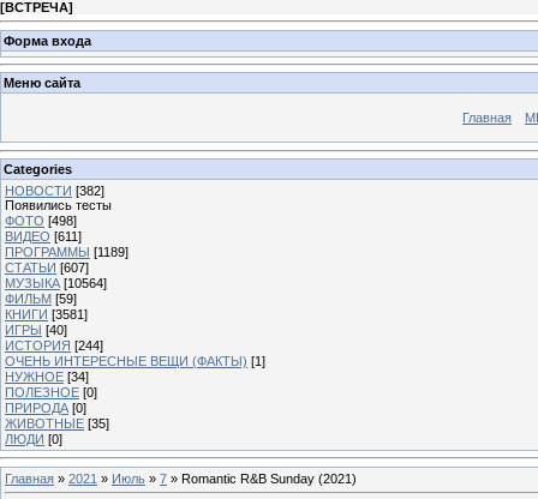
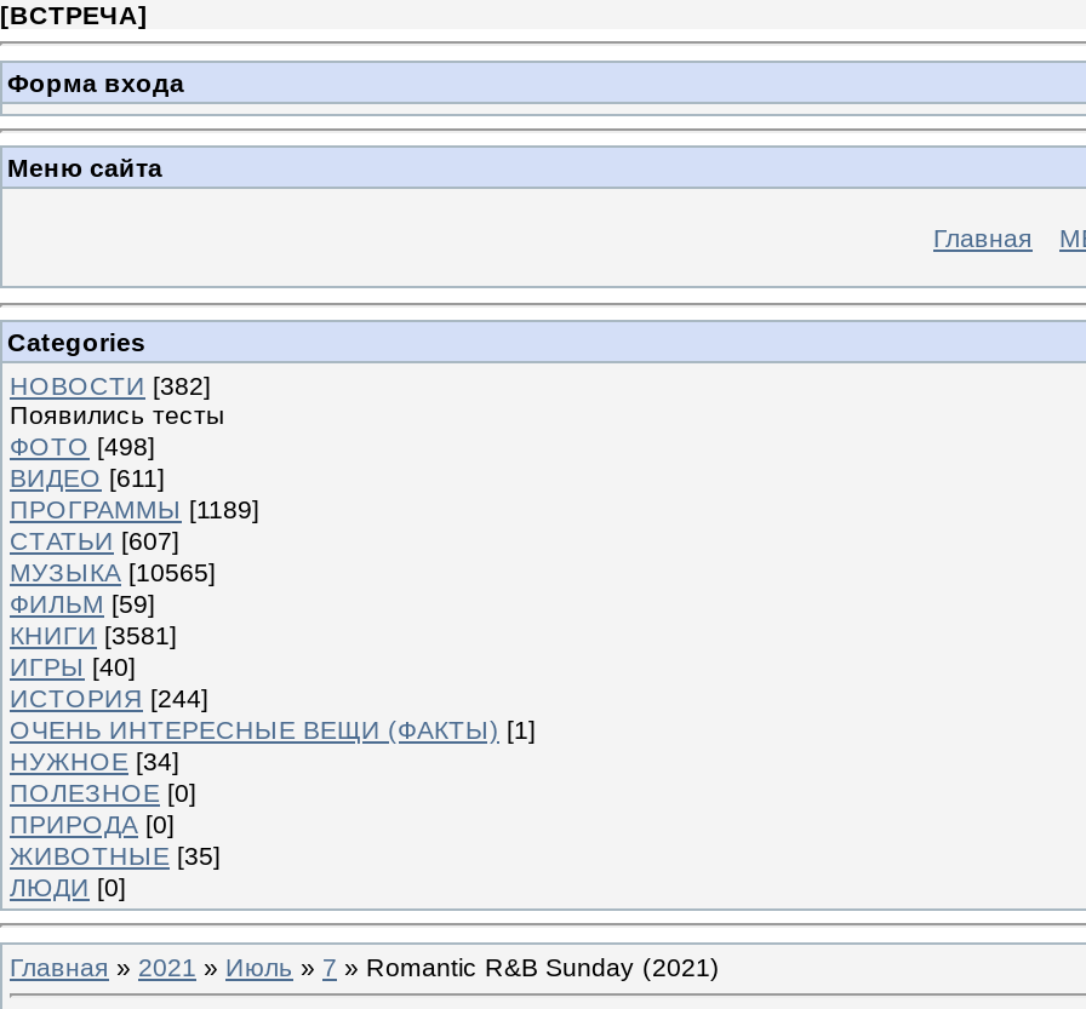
[5,276,107,290] МУЗЫКА [10564] -> [10,557,216,586] МУЗЫКА [10565]

